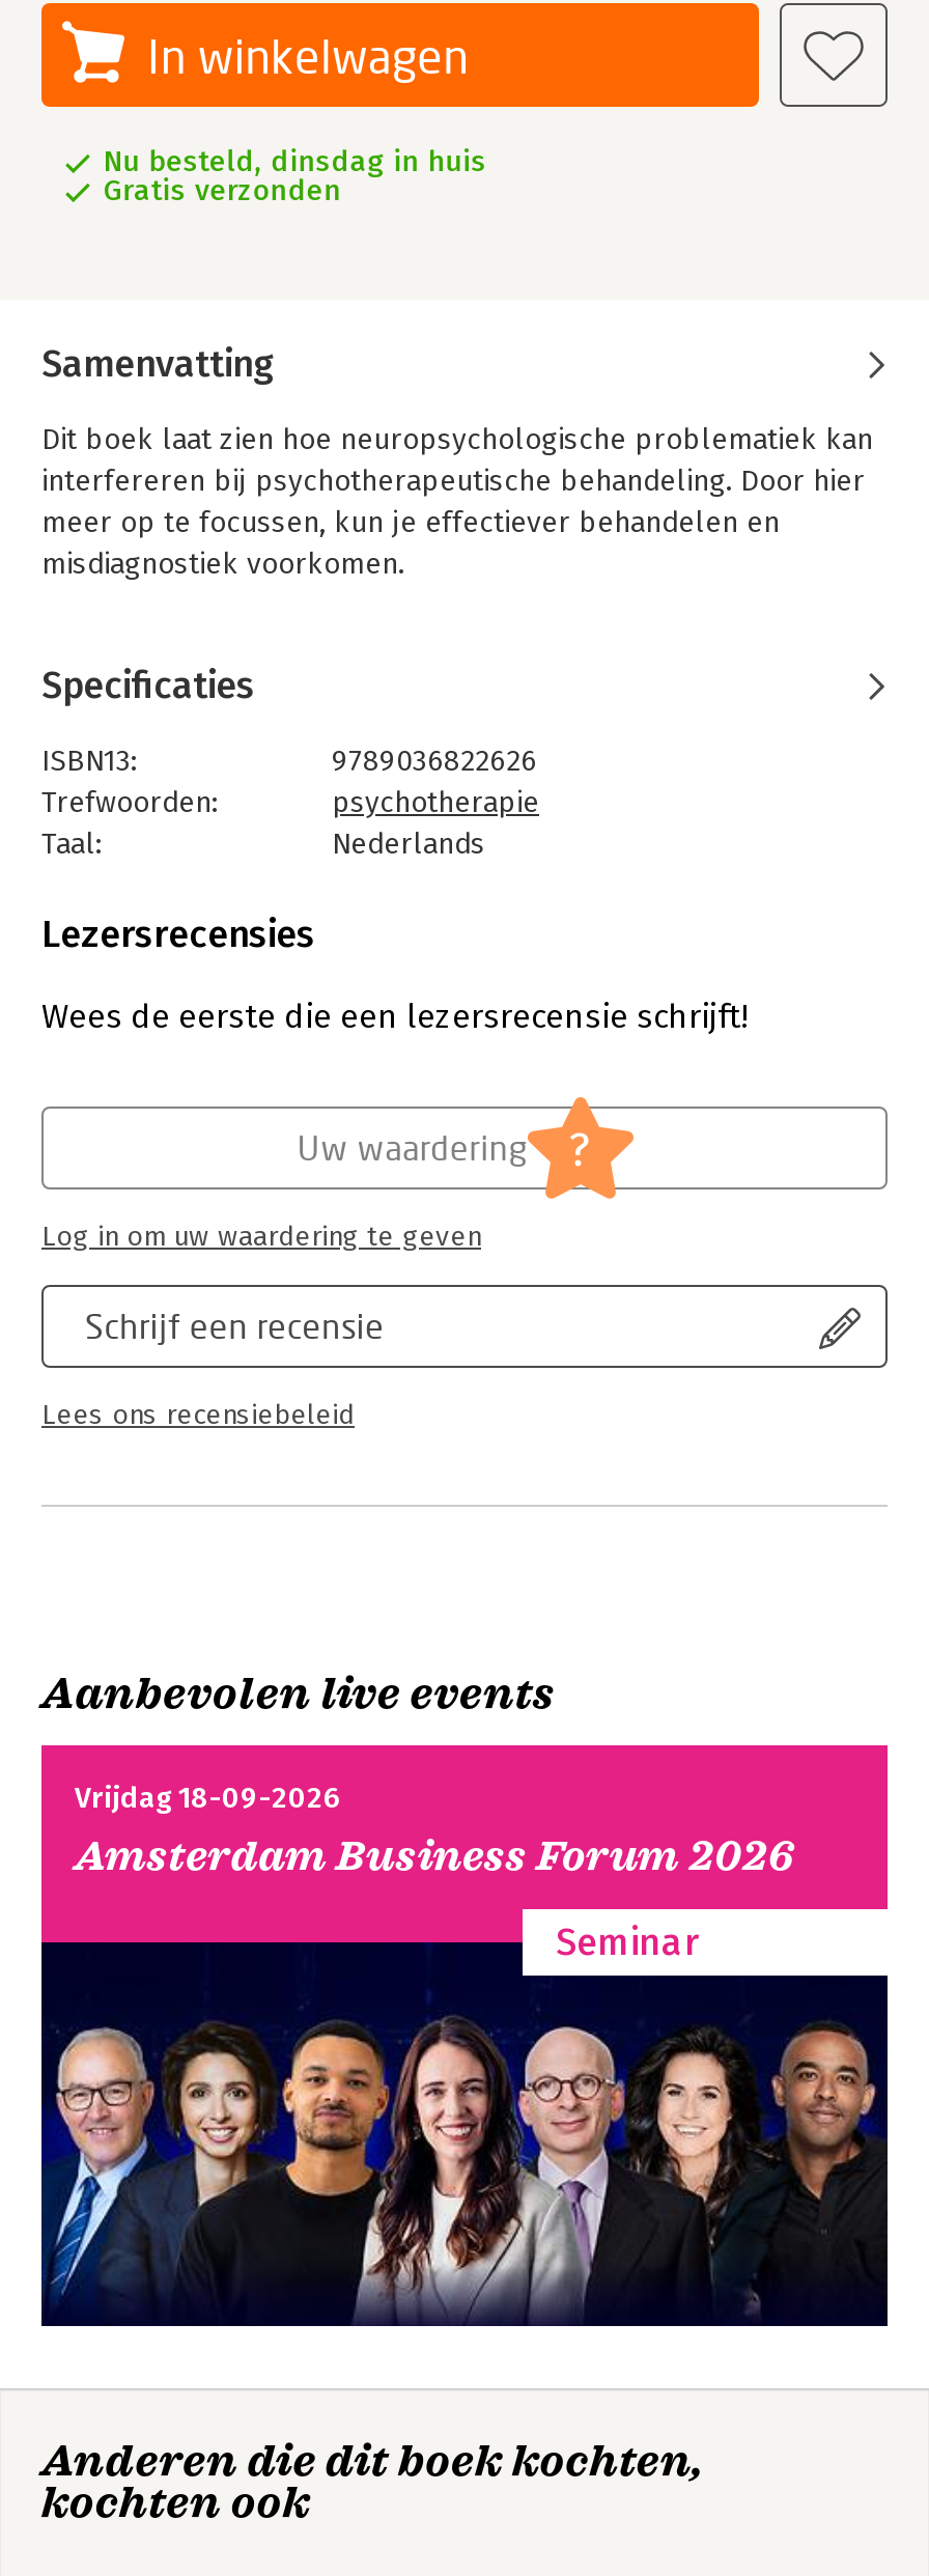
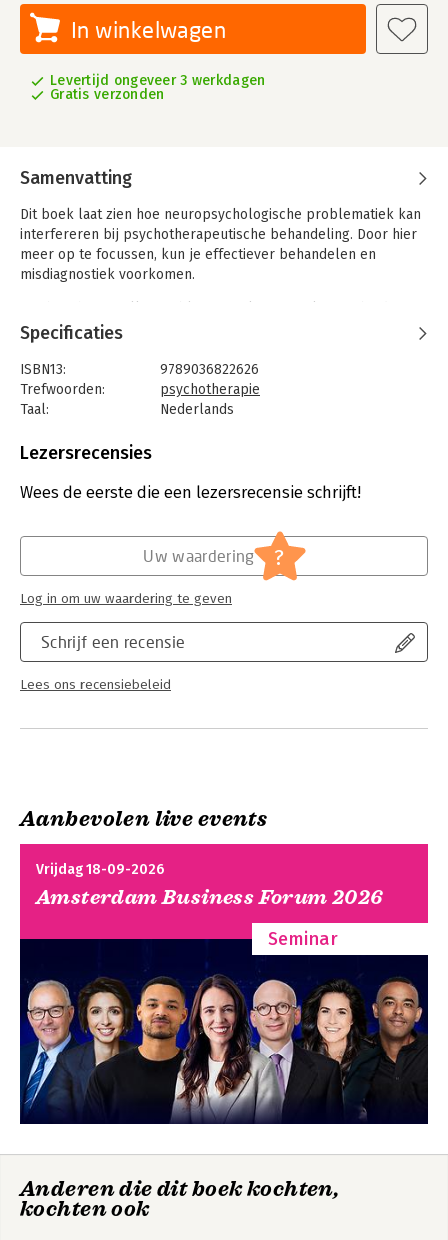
[104,144,486,179] Nu besteld, dinsdag in huis -> [50,72,265,89] Levertijd ongeveer 3 werkdagen

